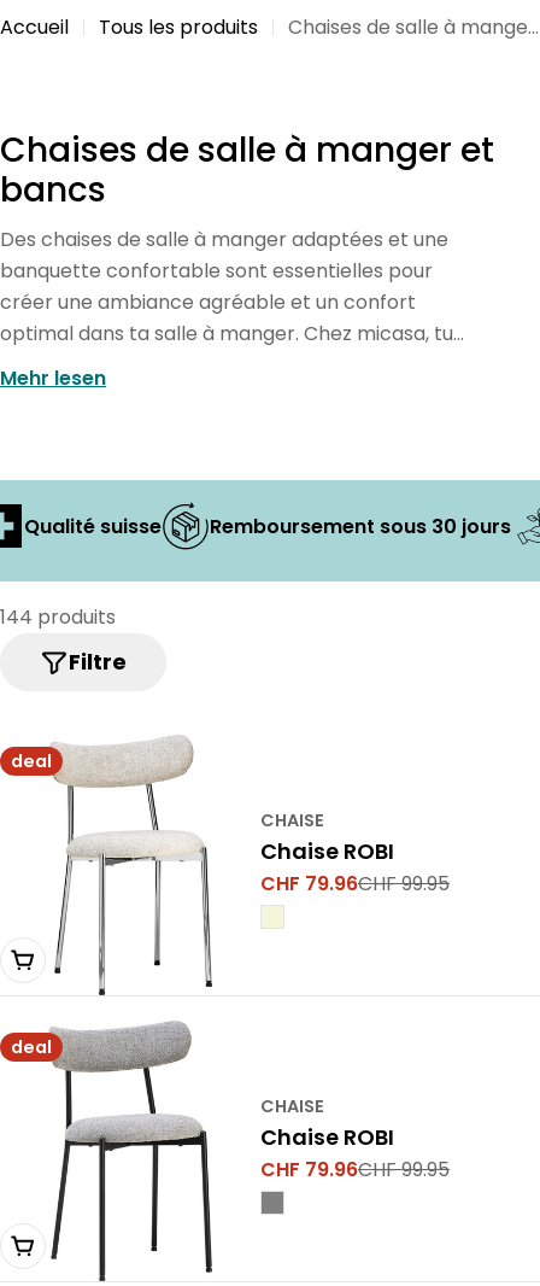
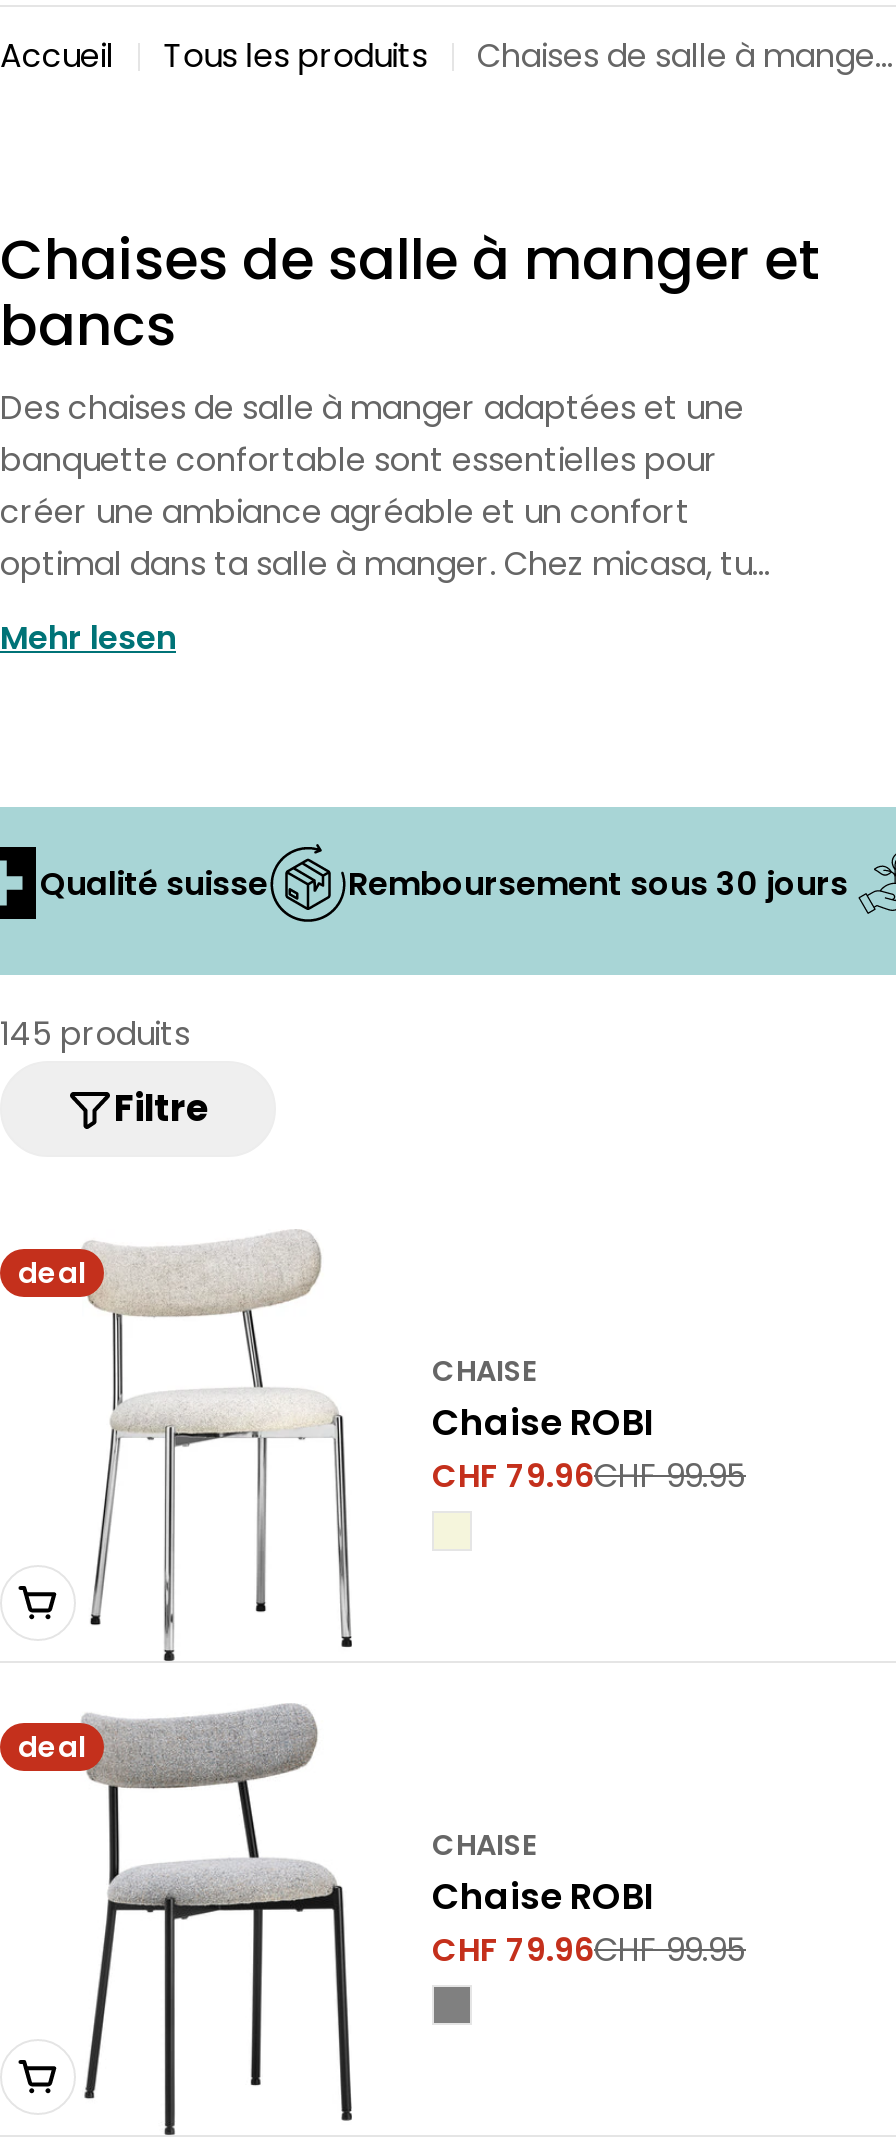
[0,603,116,631] 144 produits -> [0,1011,190,1057] 145 produits

